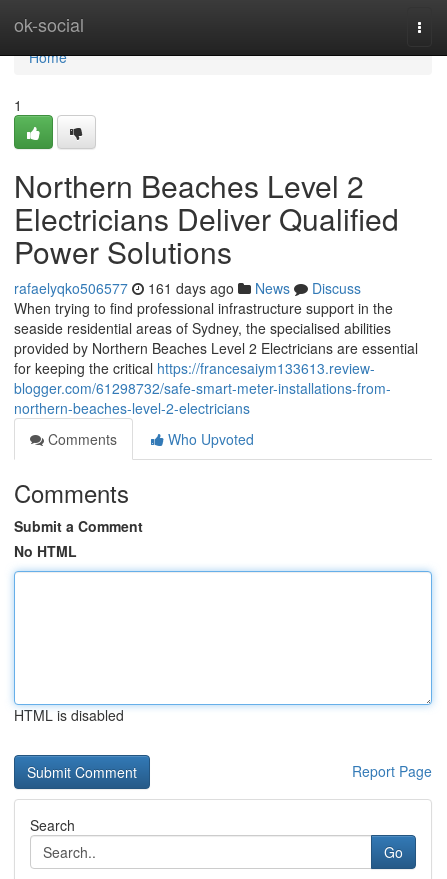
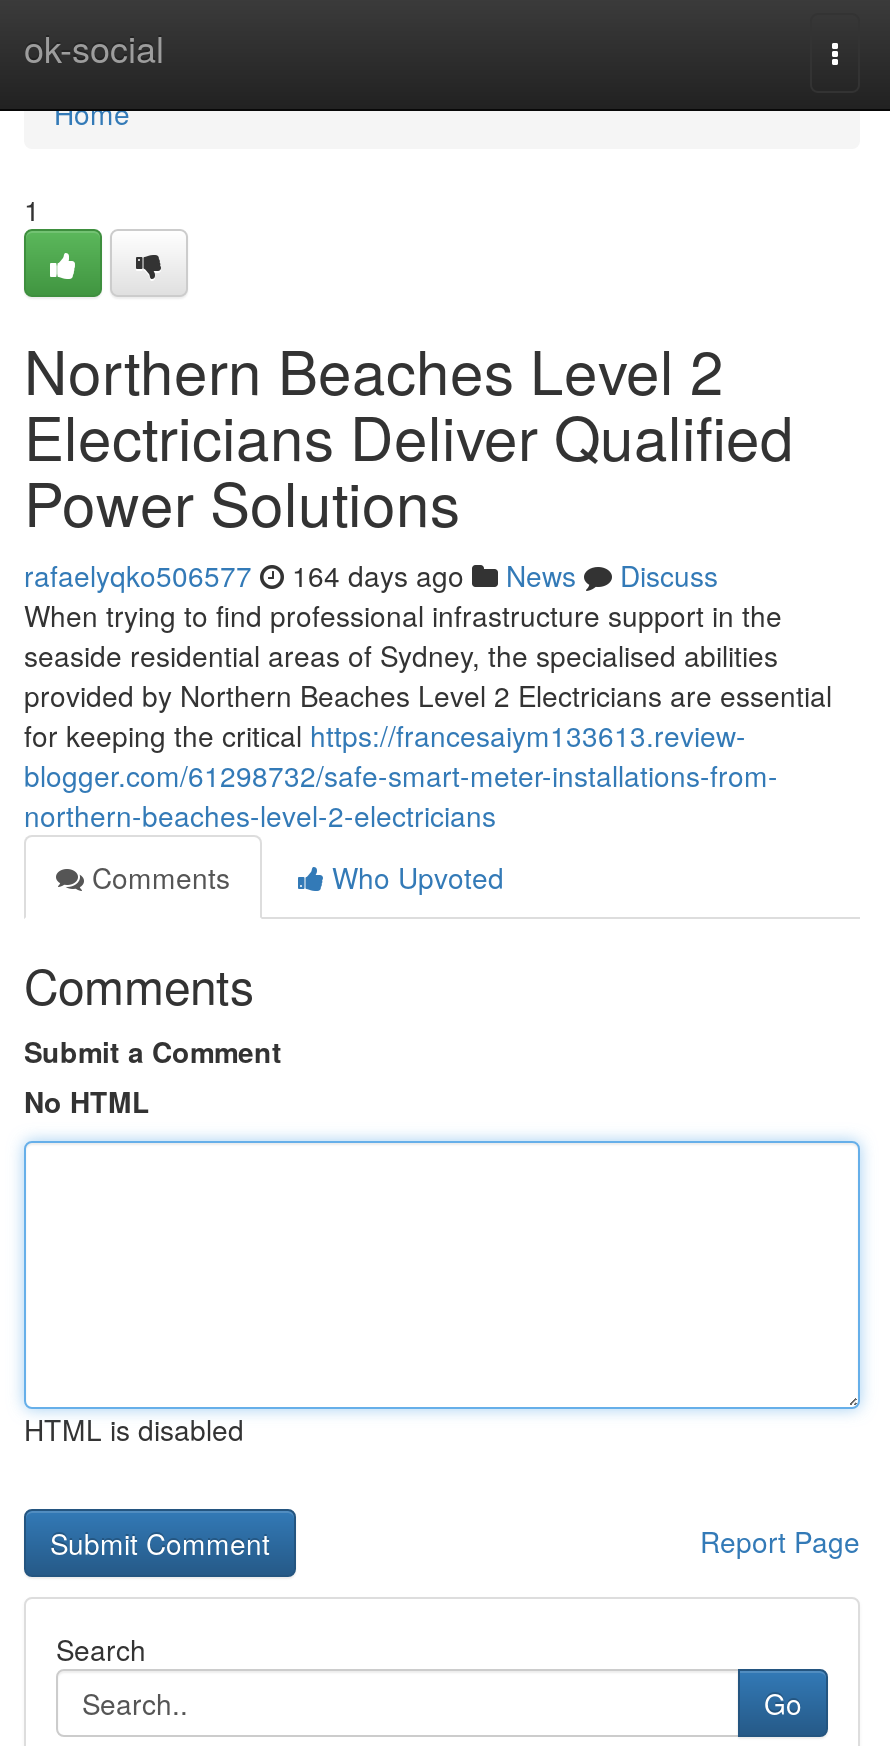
[14,278,361,298] rafaelyqko506577 161 days ago News Discuss -> [24,555,718,595] rafaelyqko506577 164 days ago News Discuss

